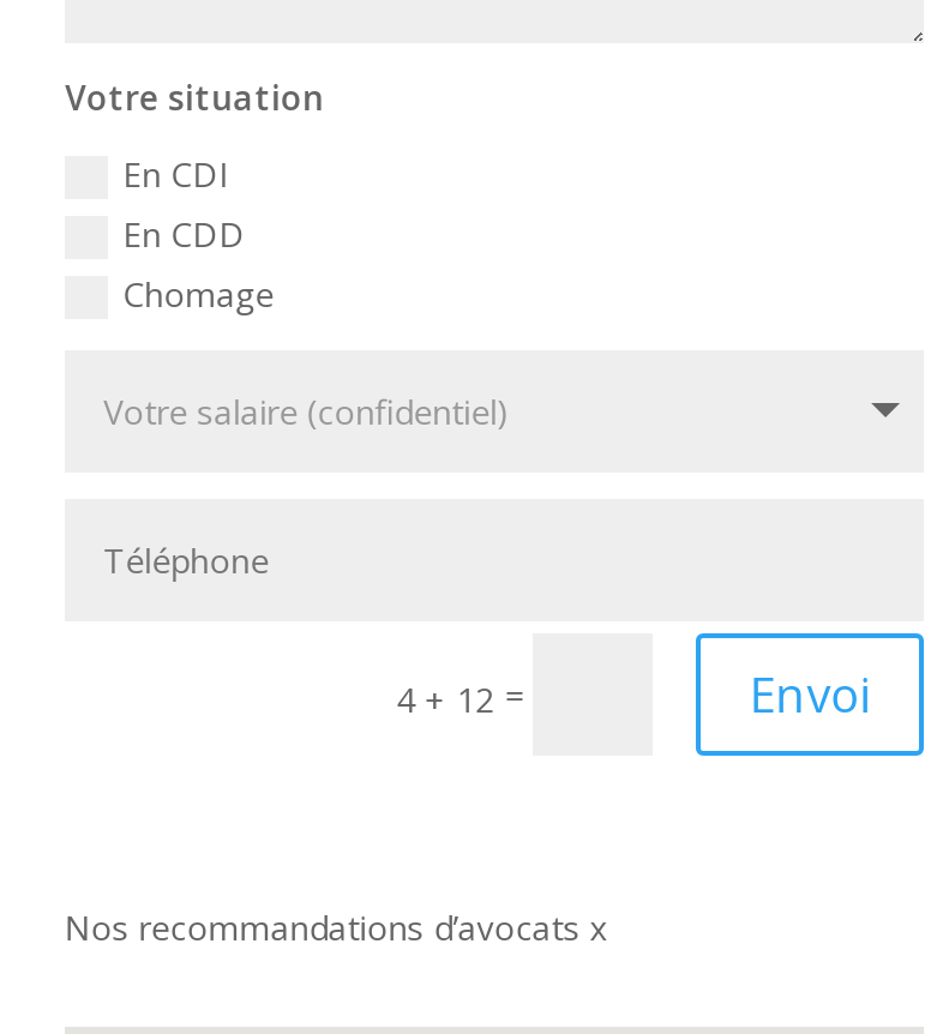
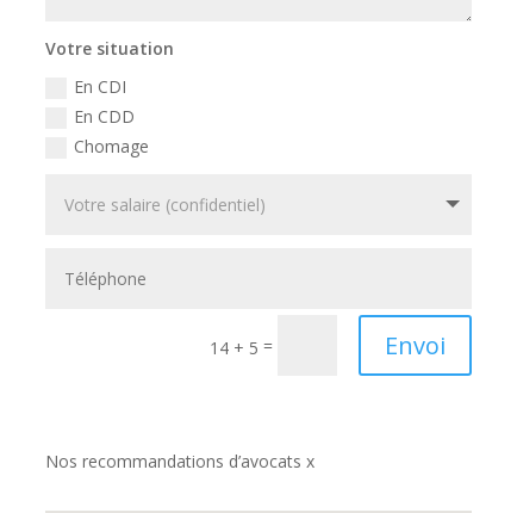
[396,672,533,722] 4 + 12 = -> [210,334,278,359] 14 + 5 =

